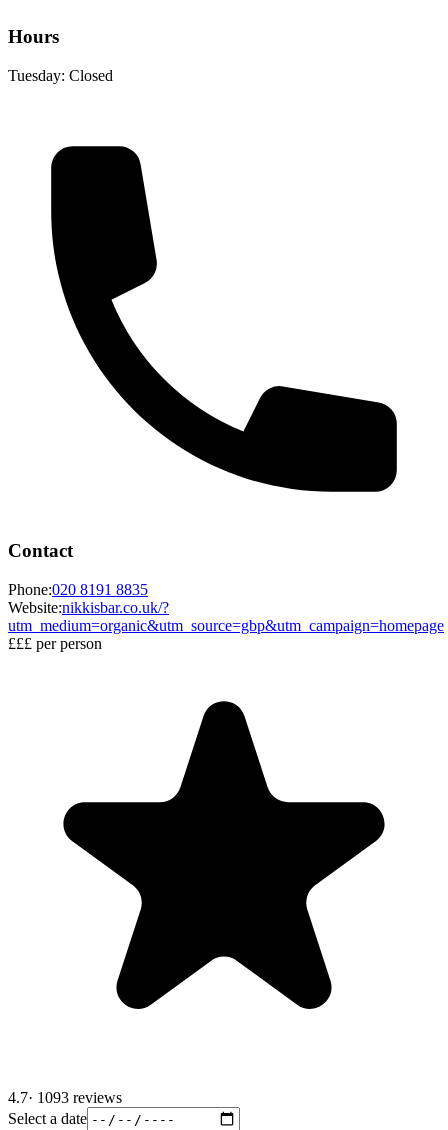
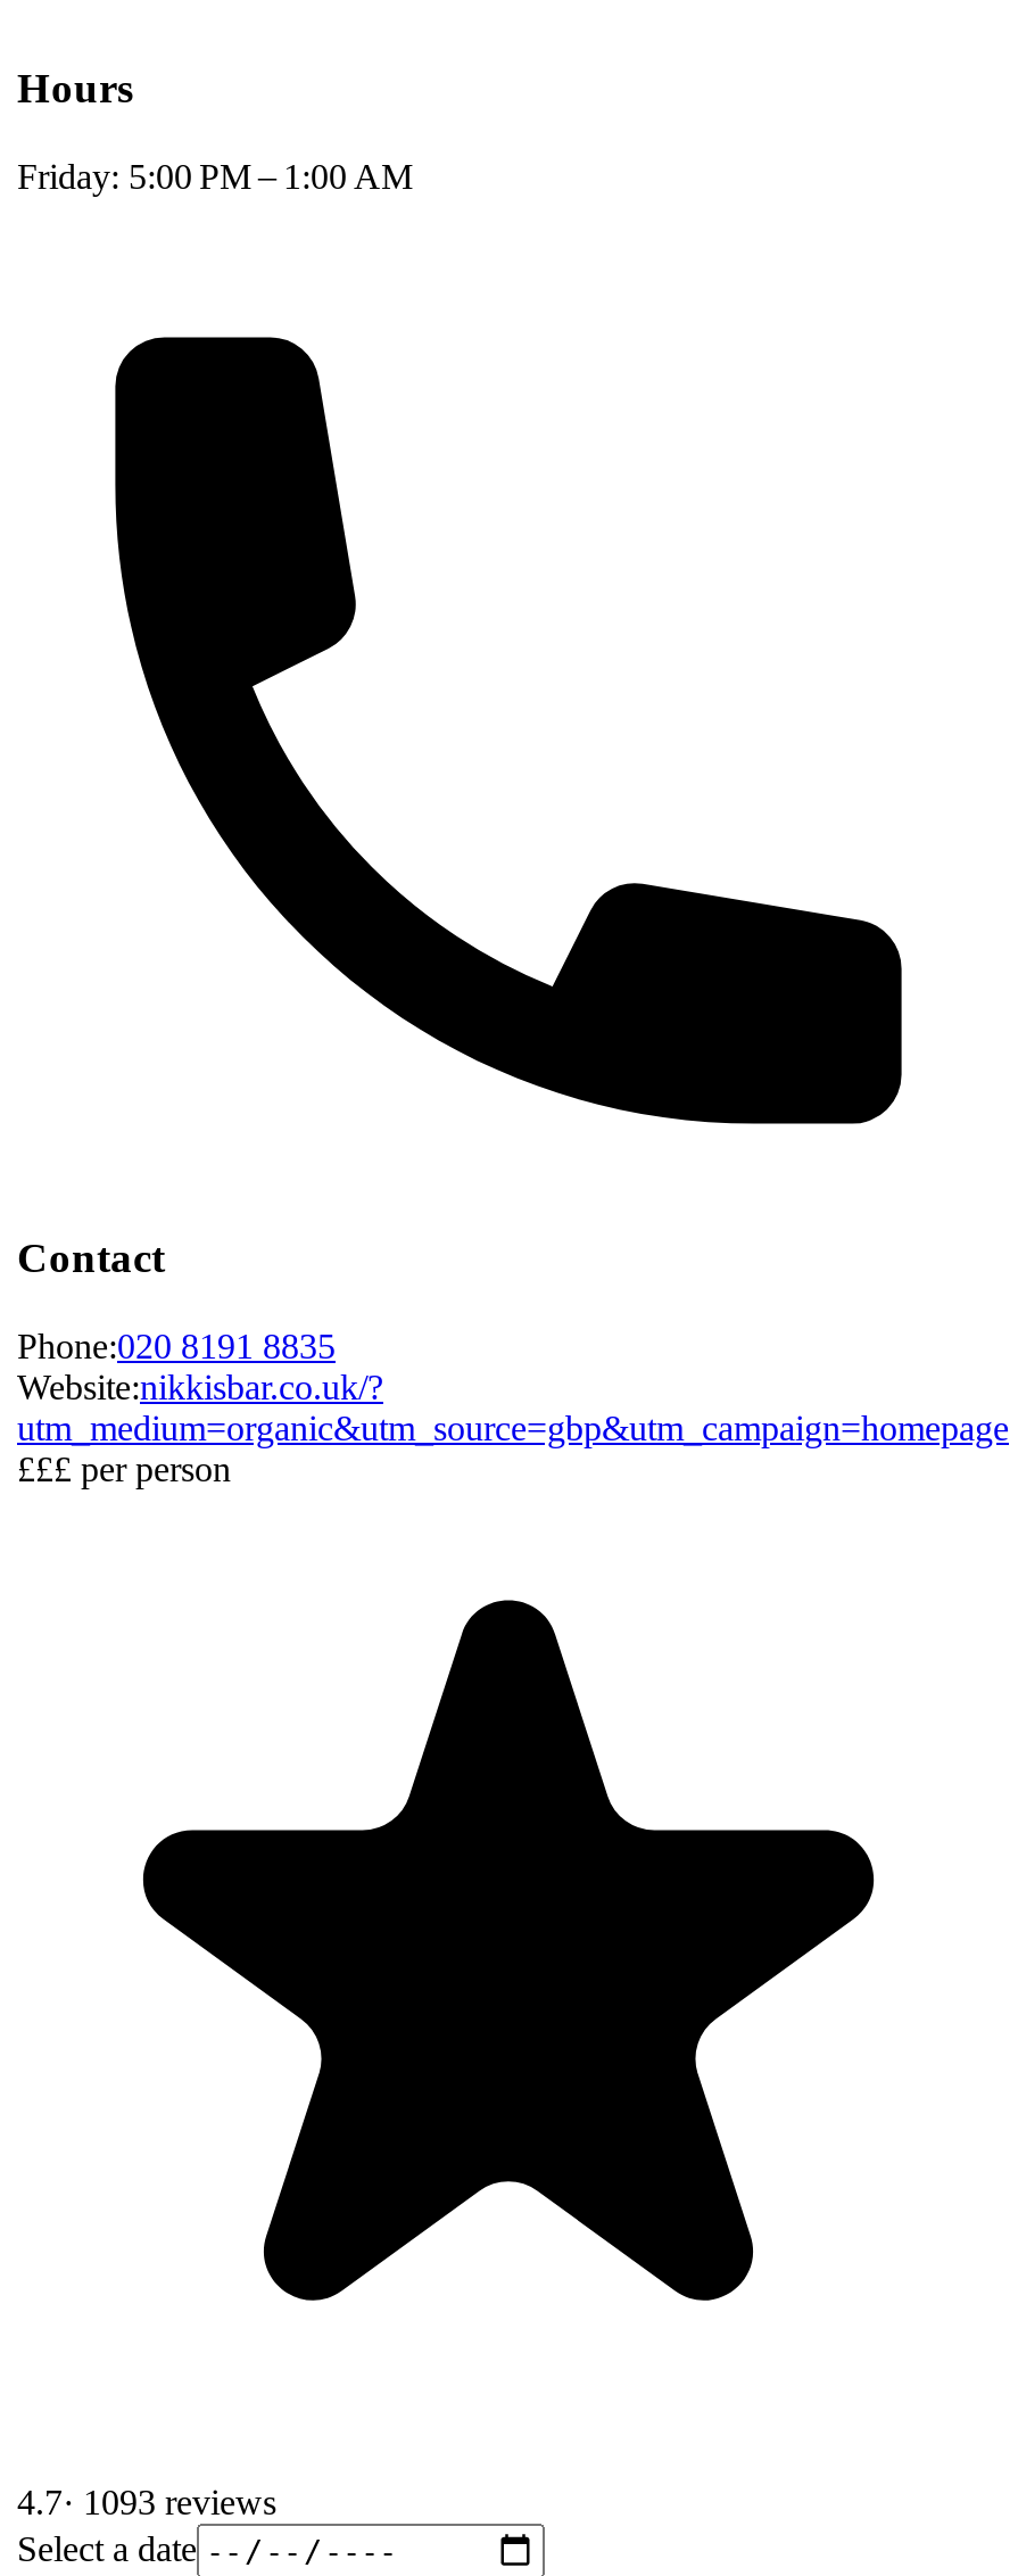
[8,67,113,84] Tuesday: Closed -> [17,156,413,195] Friday: 5:00 PM – 1:00 AM

